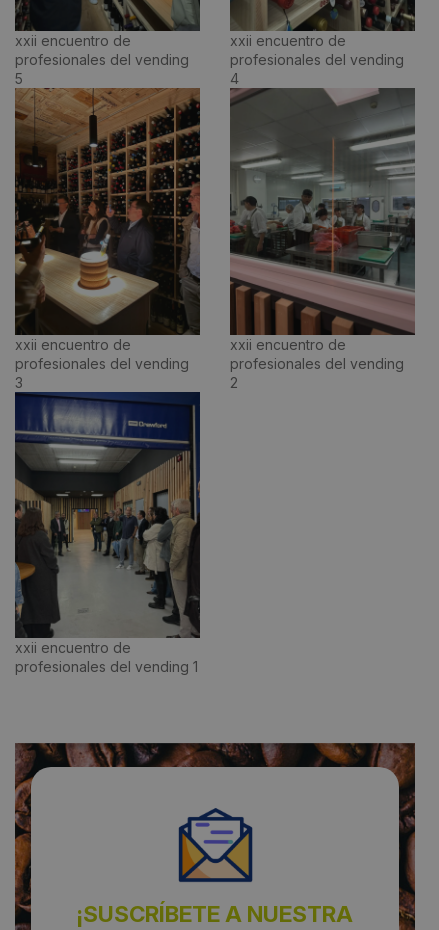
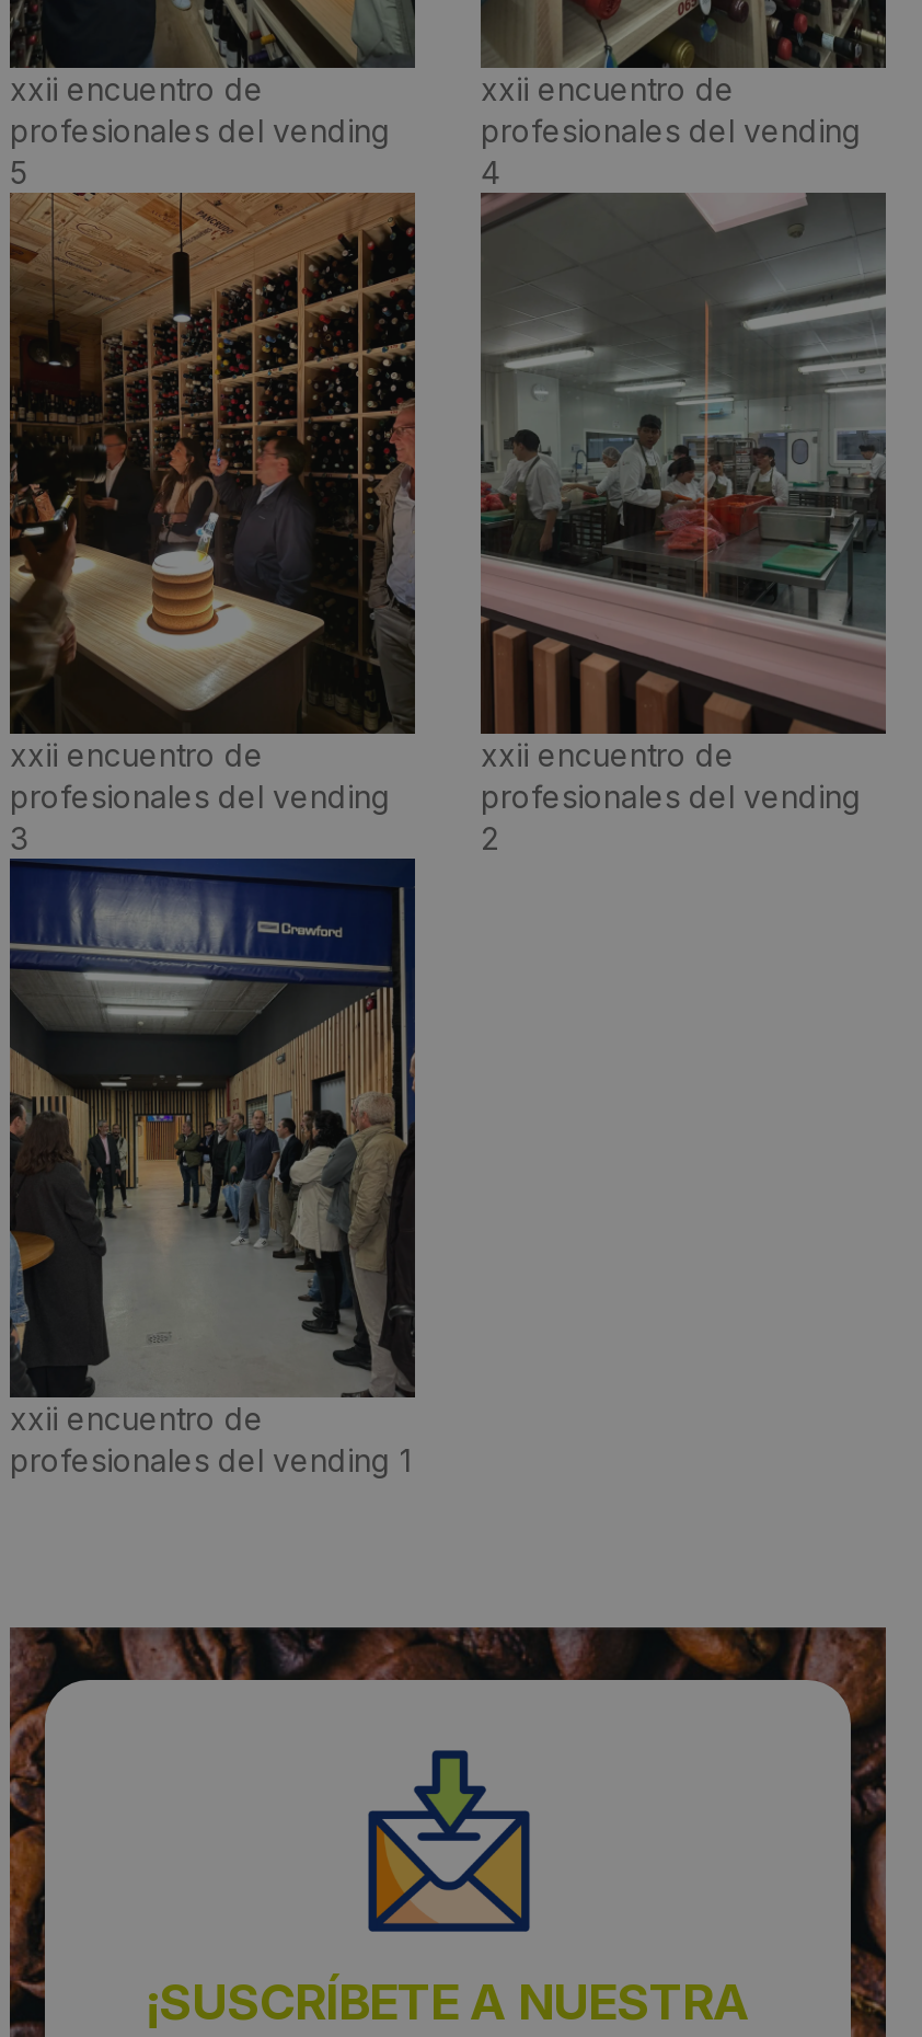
[182,799,249,845] [image] -> [378,1748,520,1849] [image]

